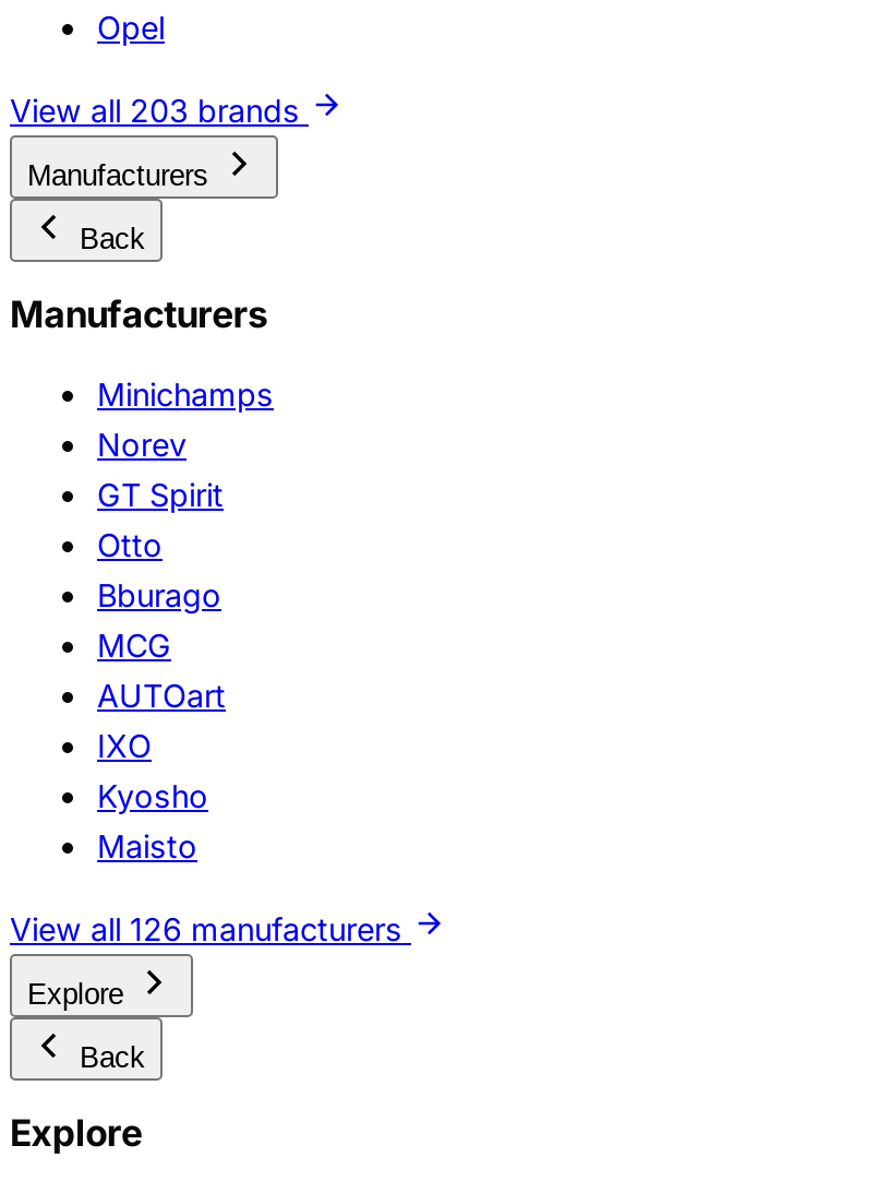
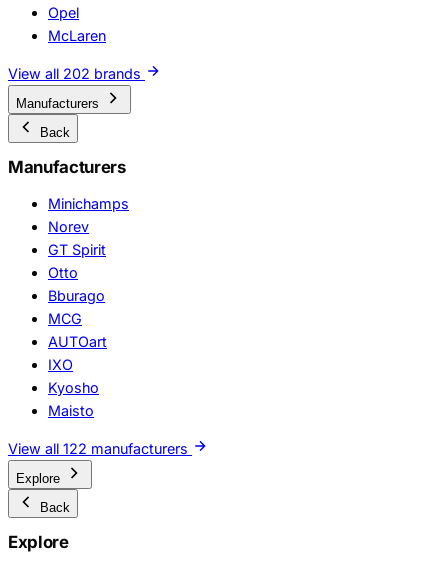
[10,91,309,128] View all 203 brands -> [8,27,145,82] McLaren | View all 202 brands
[10,909,411,947] View all 126 manufacturers -> [8,440,192,457] View all 122 manufacturers

